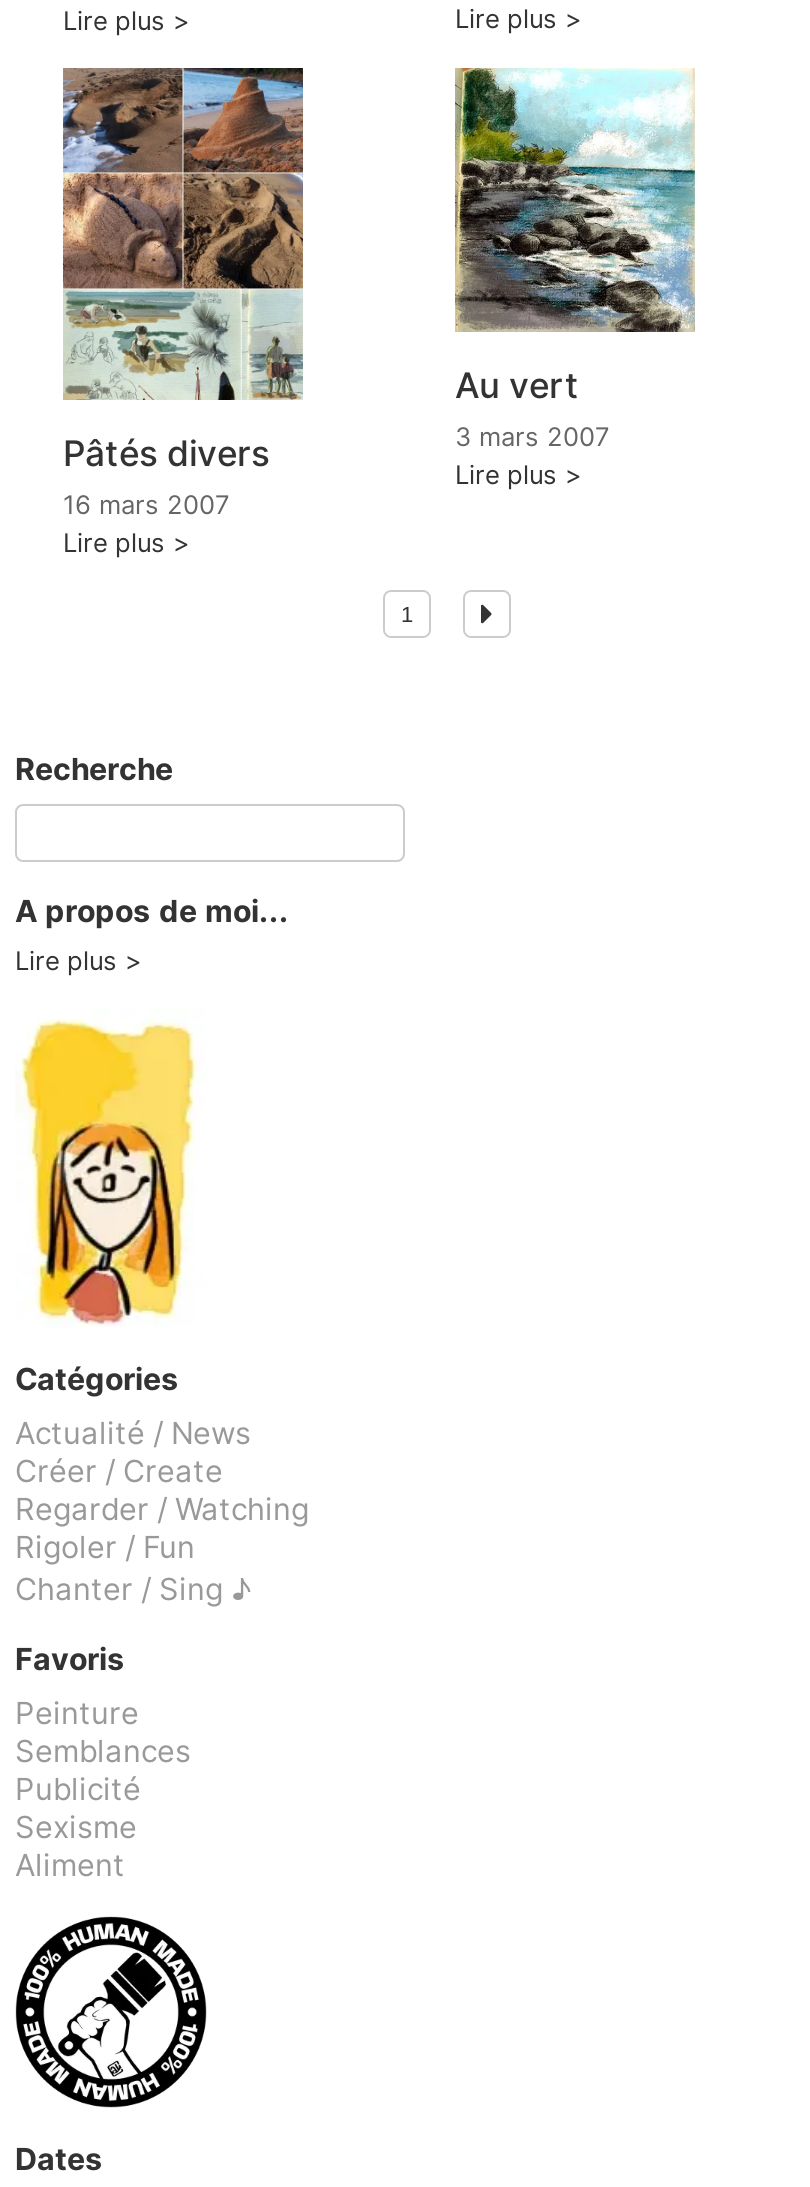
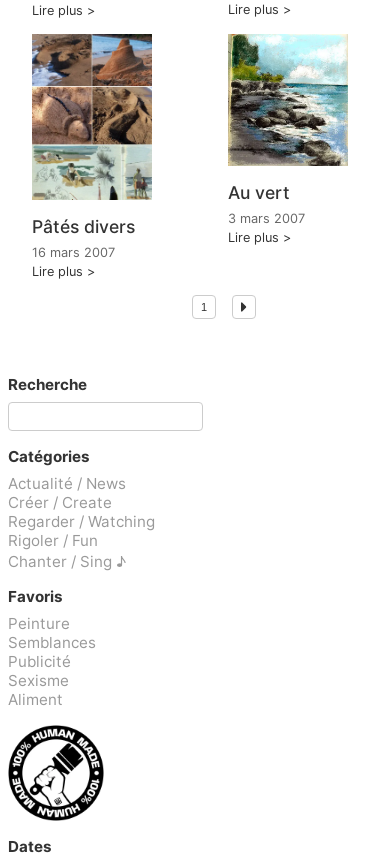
[15,891,289,975] A propos de moi... | Lire plus -> none
[21,1020,195,1324] [image] -> none

